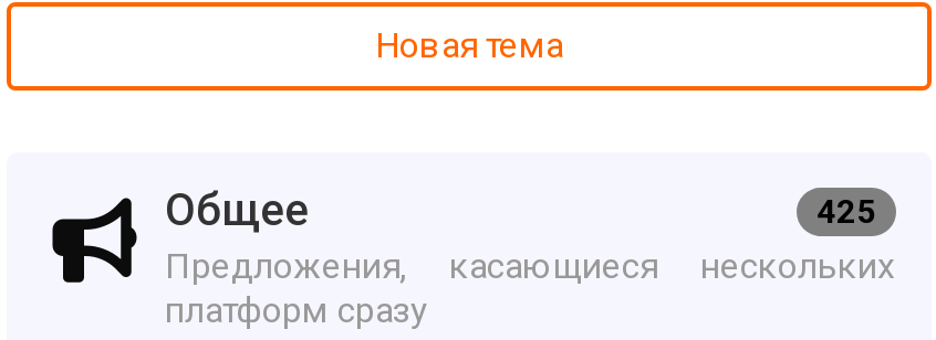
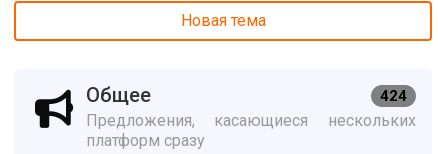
[817,192,876,232] 425 -> [380,87,407,105] 424

